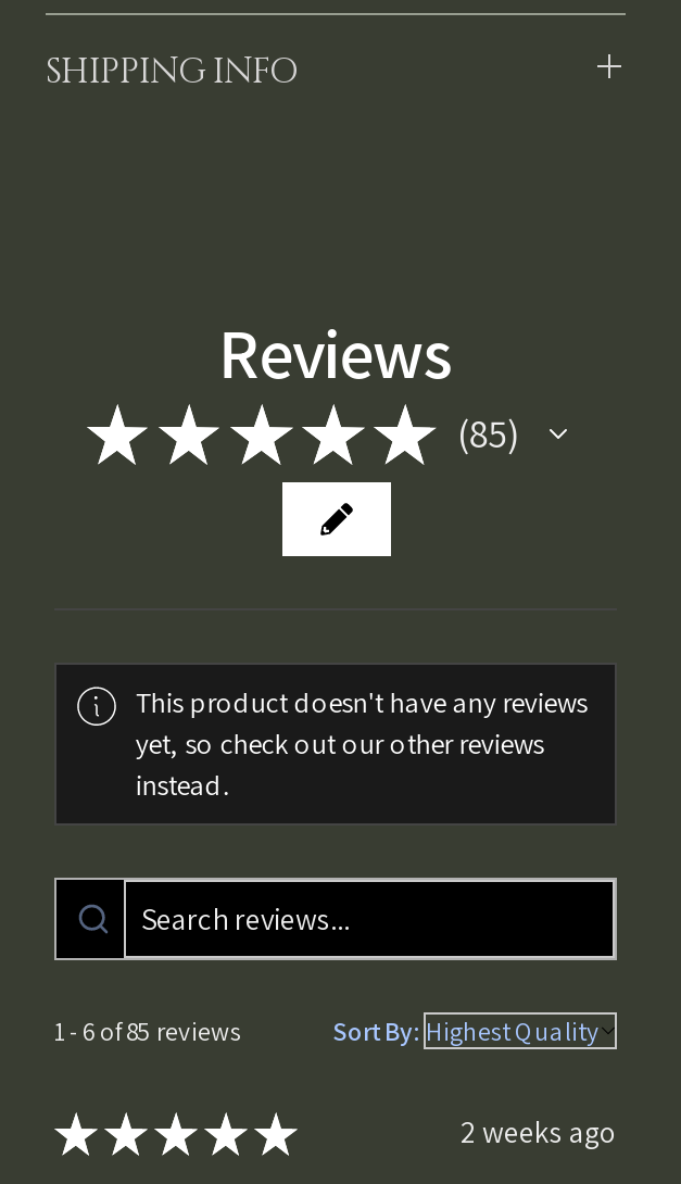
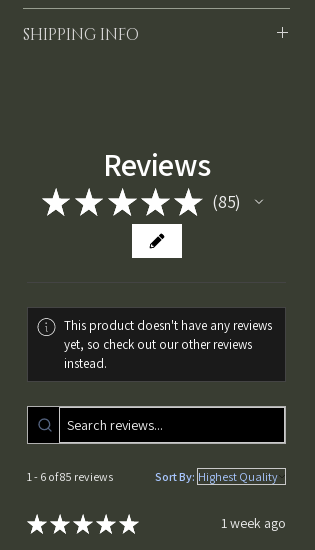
[461,1113,617,1152] 2 weeks ago -> [221,514,286,532] 1 week ago

